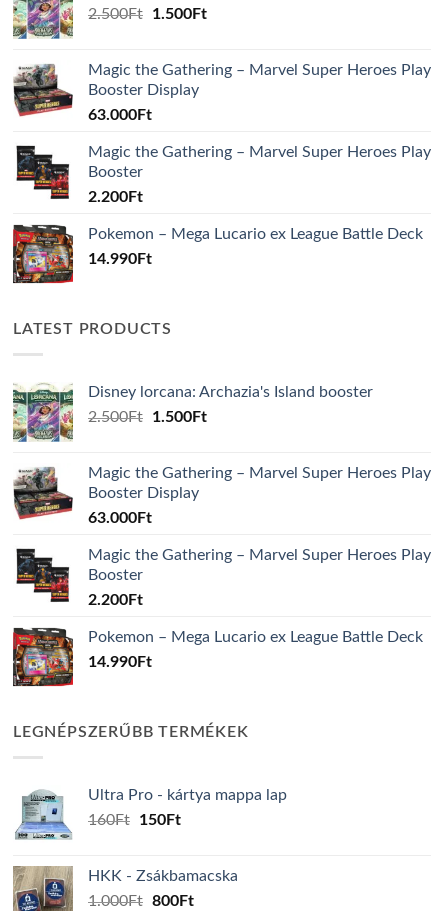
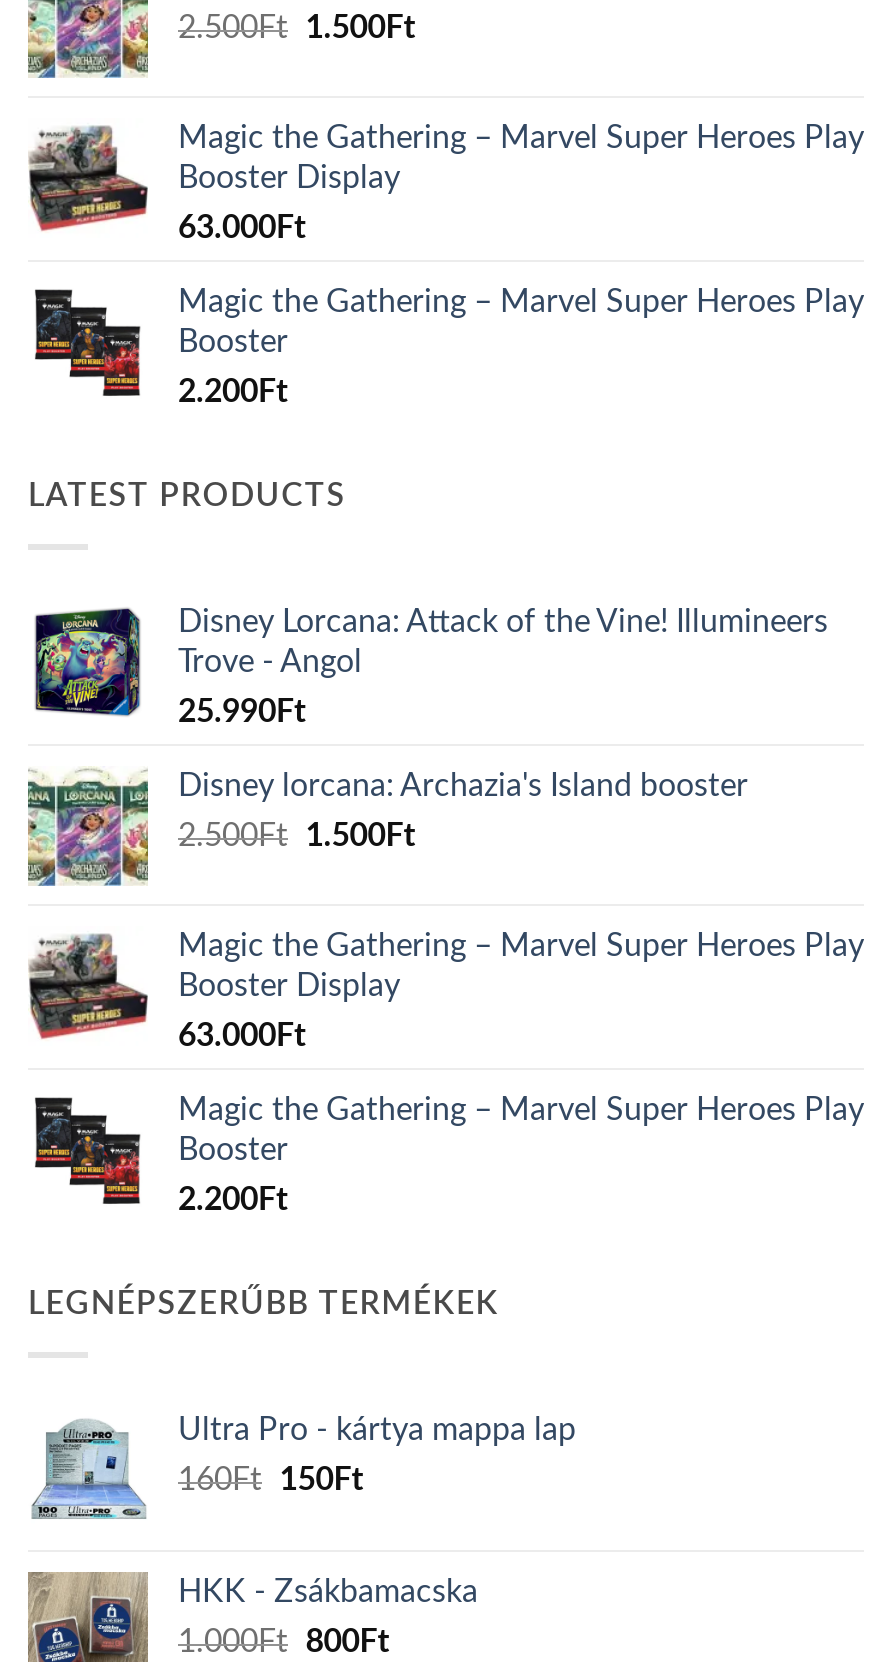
[12,224,423,284] [image] | Pokemon – Mega Lucario ex League Battle Deck | 14.990Ft -> none
none -> [34,606,828,728] [image] | Disney Lorcana: Attack of the Vine! Illumineers | Trove - Angol | 25.990Ft
[12,627,423,687] [image] | Pokemon – Mega Lucario ex League Battle Deck | 14.990Ft -> none

